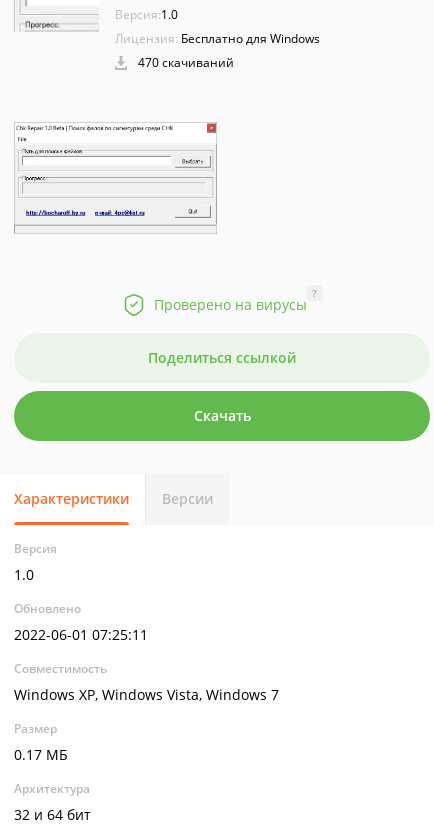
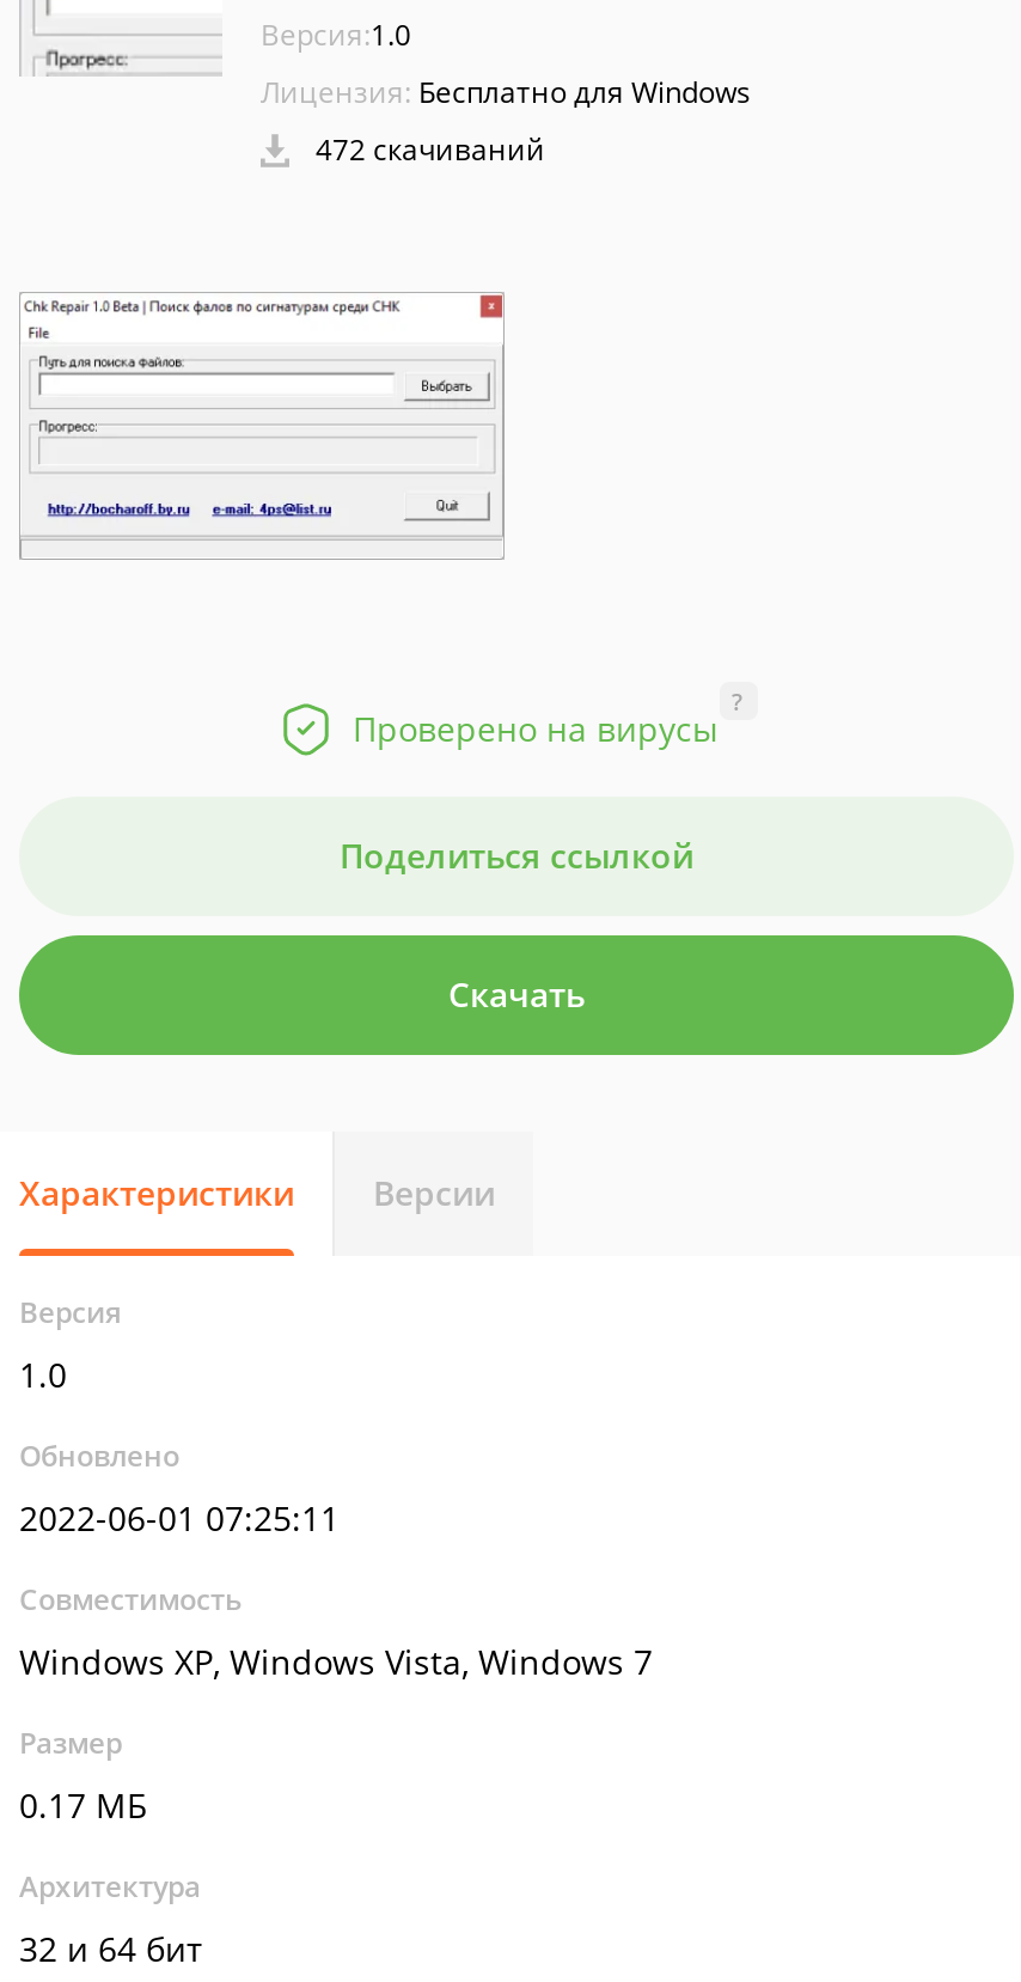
[135,54,234,71] 470 скачиваний -> [308,129,545,170] 472 скачиваний

